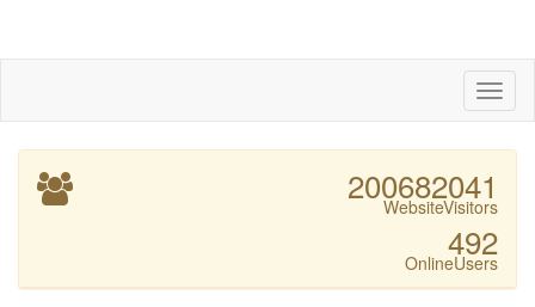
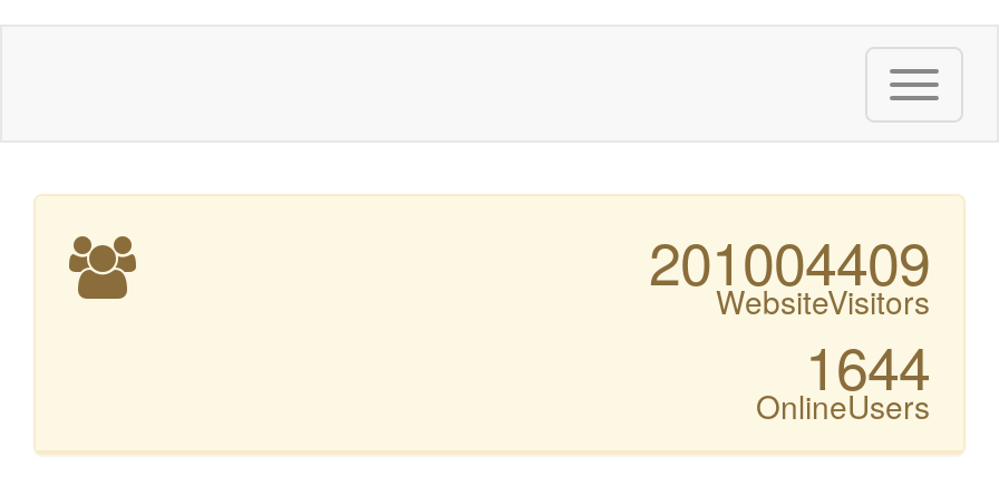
[348,162,498,219] 200682041 WebsiteVisitors -> [649,218,930,323] 201004409 WebsiteVisitors
[405,219,498,275] OnlineUsers 492 -> [756,323,930,428] OnlineUsers 1644

